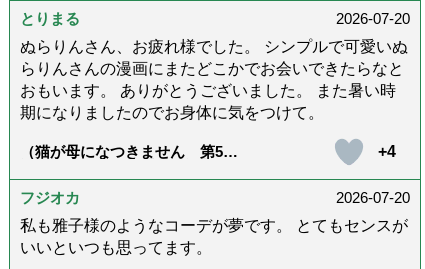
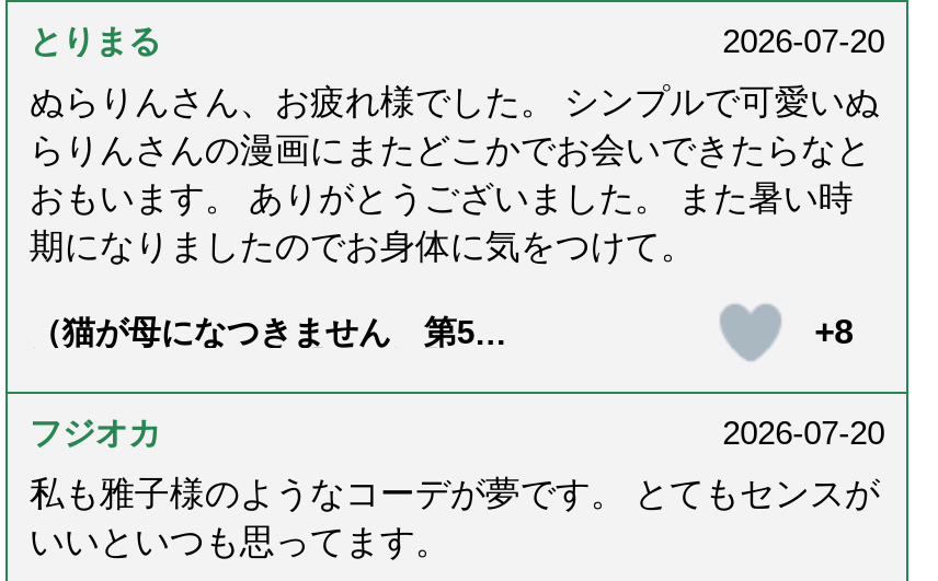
[378,143,396,160] +4 -> [814,313,854,350] +8

